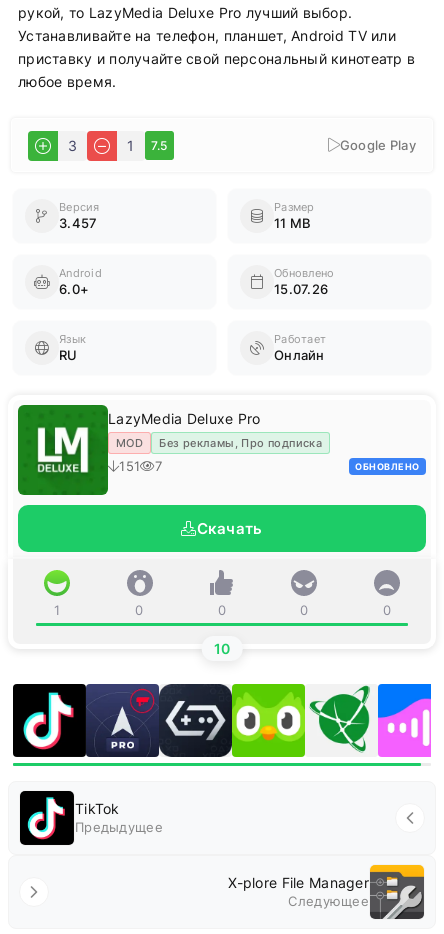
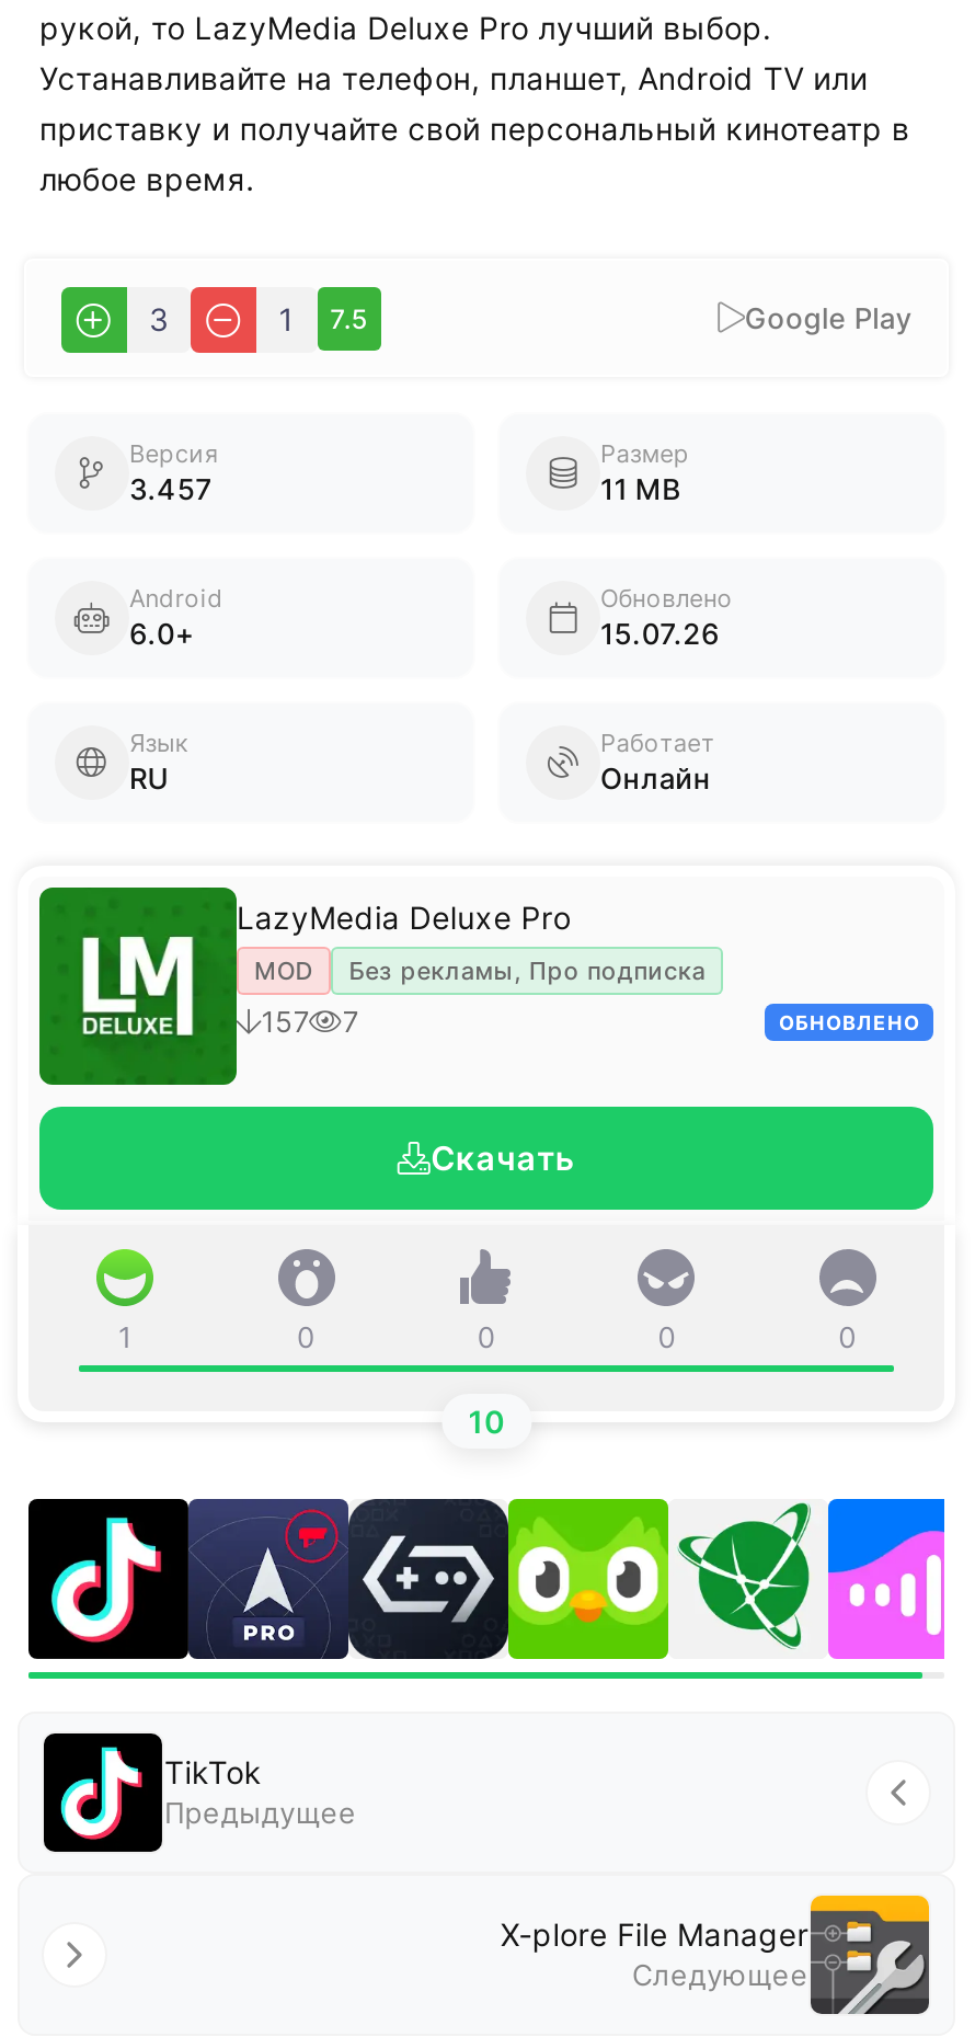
[119,458,163,474] 151 7 -> [261,1004,359,1039] 157 7

